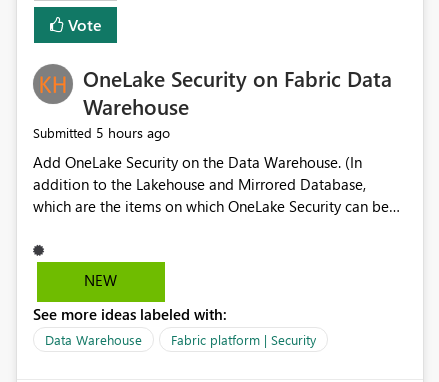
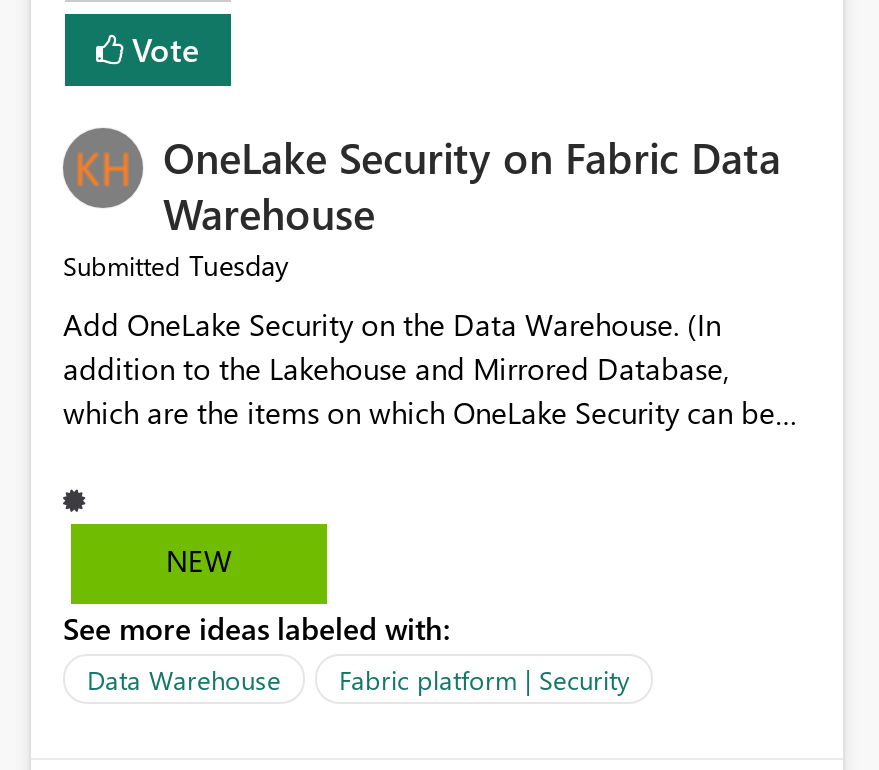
[33,123,170,142] Submitted 5 hours ago -> [63,247,289,285] Submitted Tuesday

